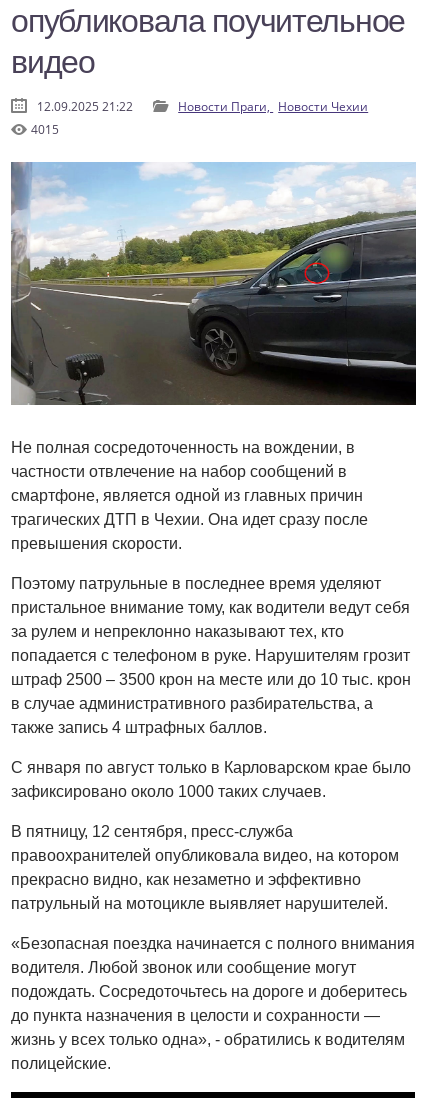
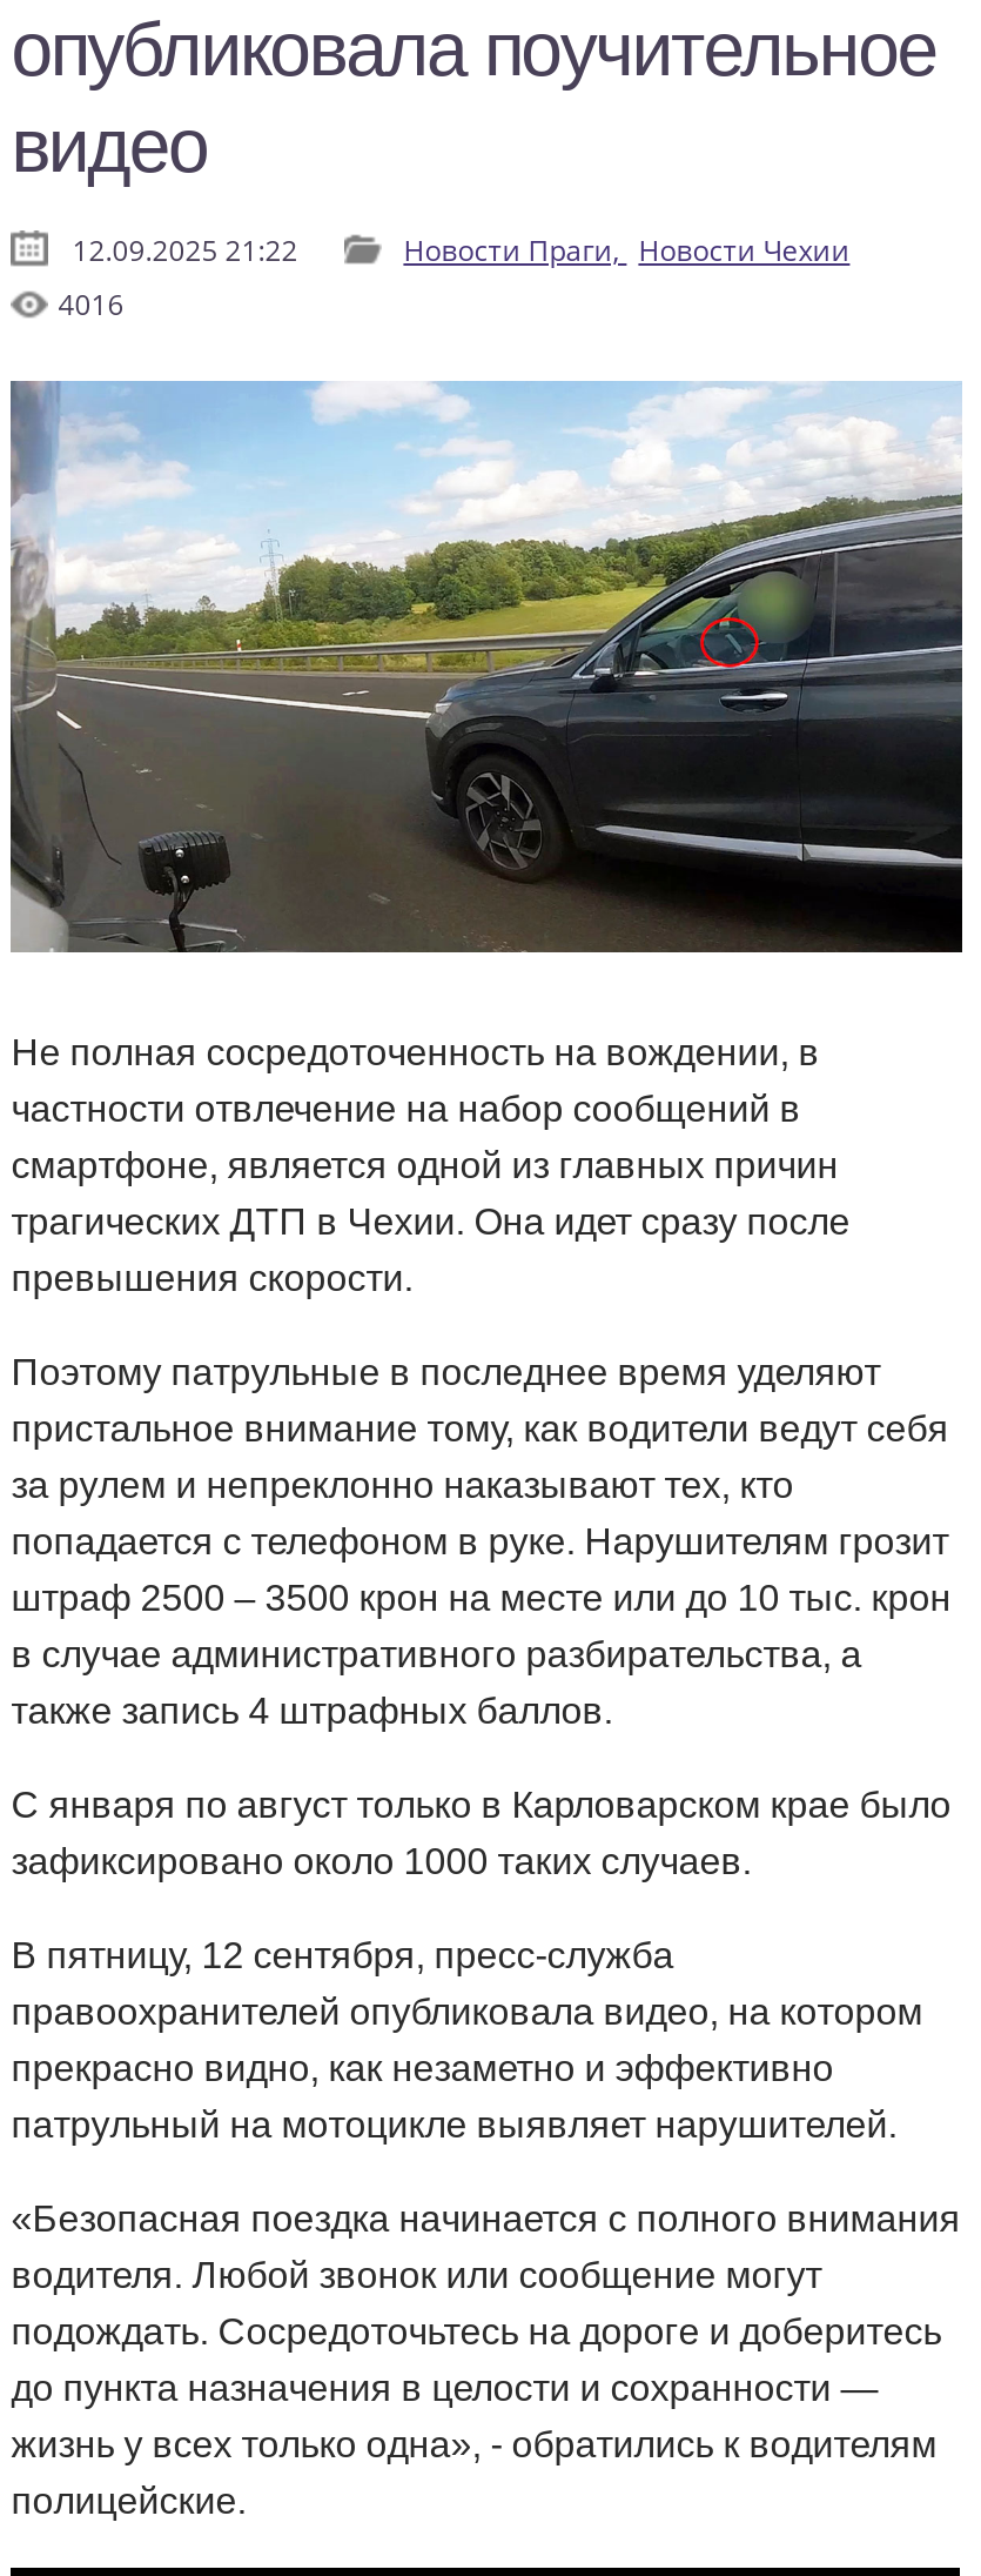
[31,121,59,138] 4015 -> [58,285,124,325] 4016

